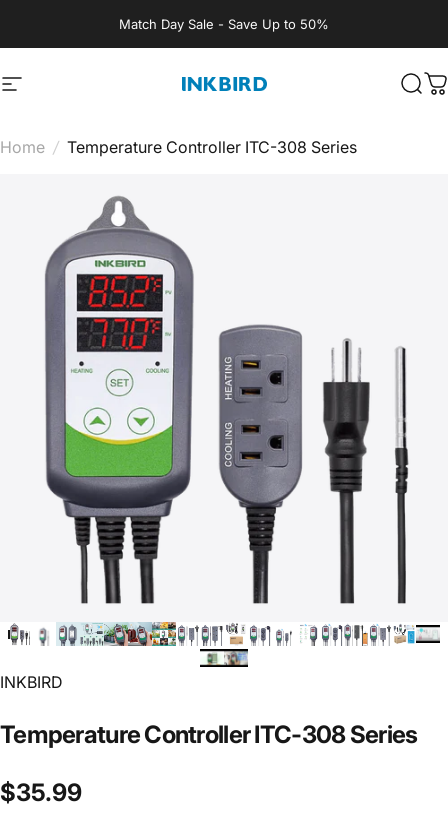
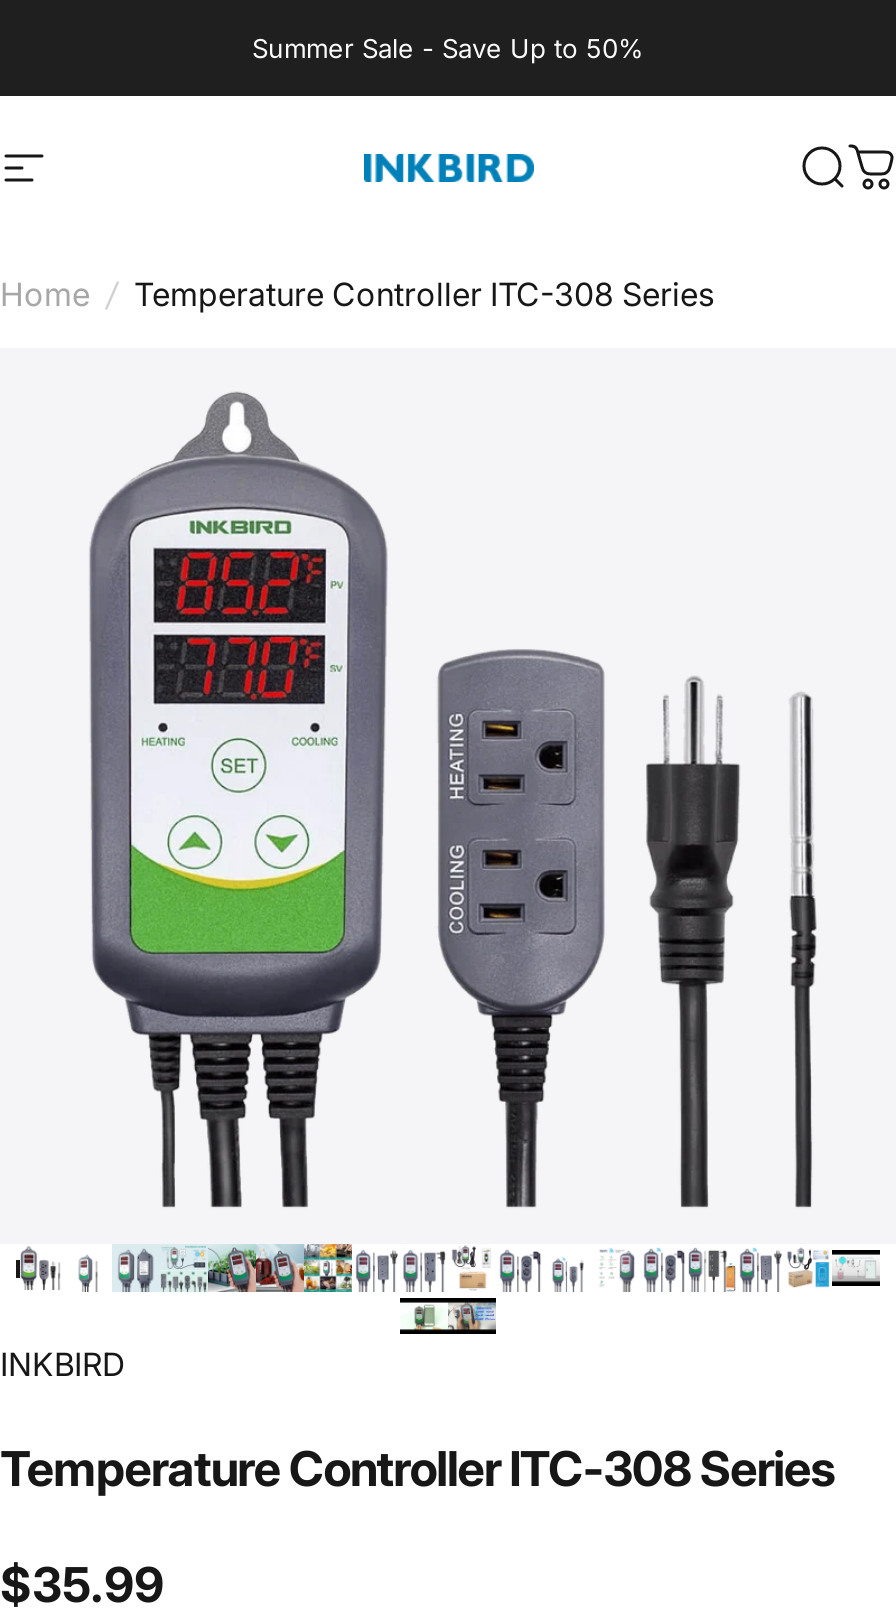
[119,16,329,32] Match Day Sale - Save Up to 50% -> [252,32,644,64] Summer Sale - Save Up to 50%

